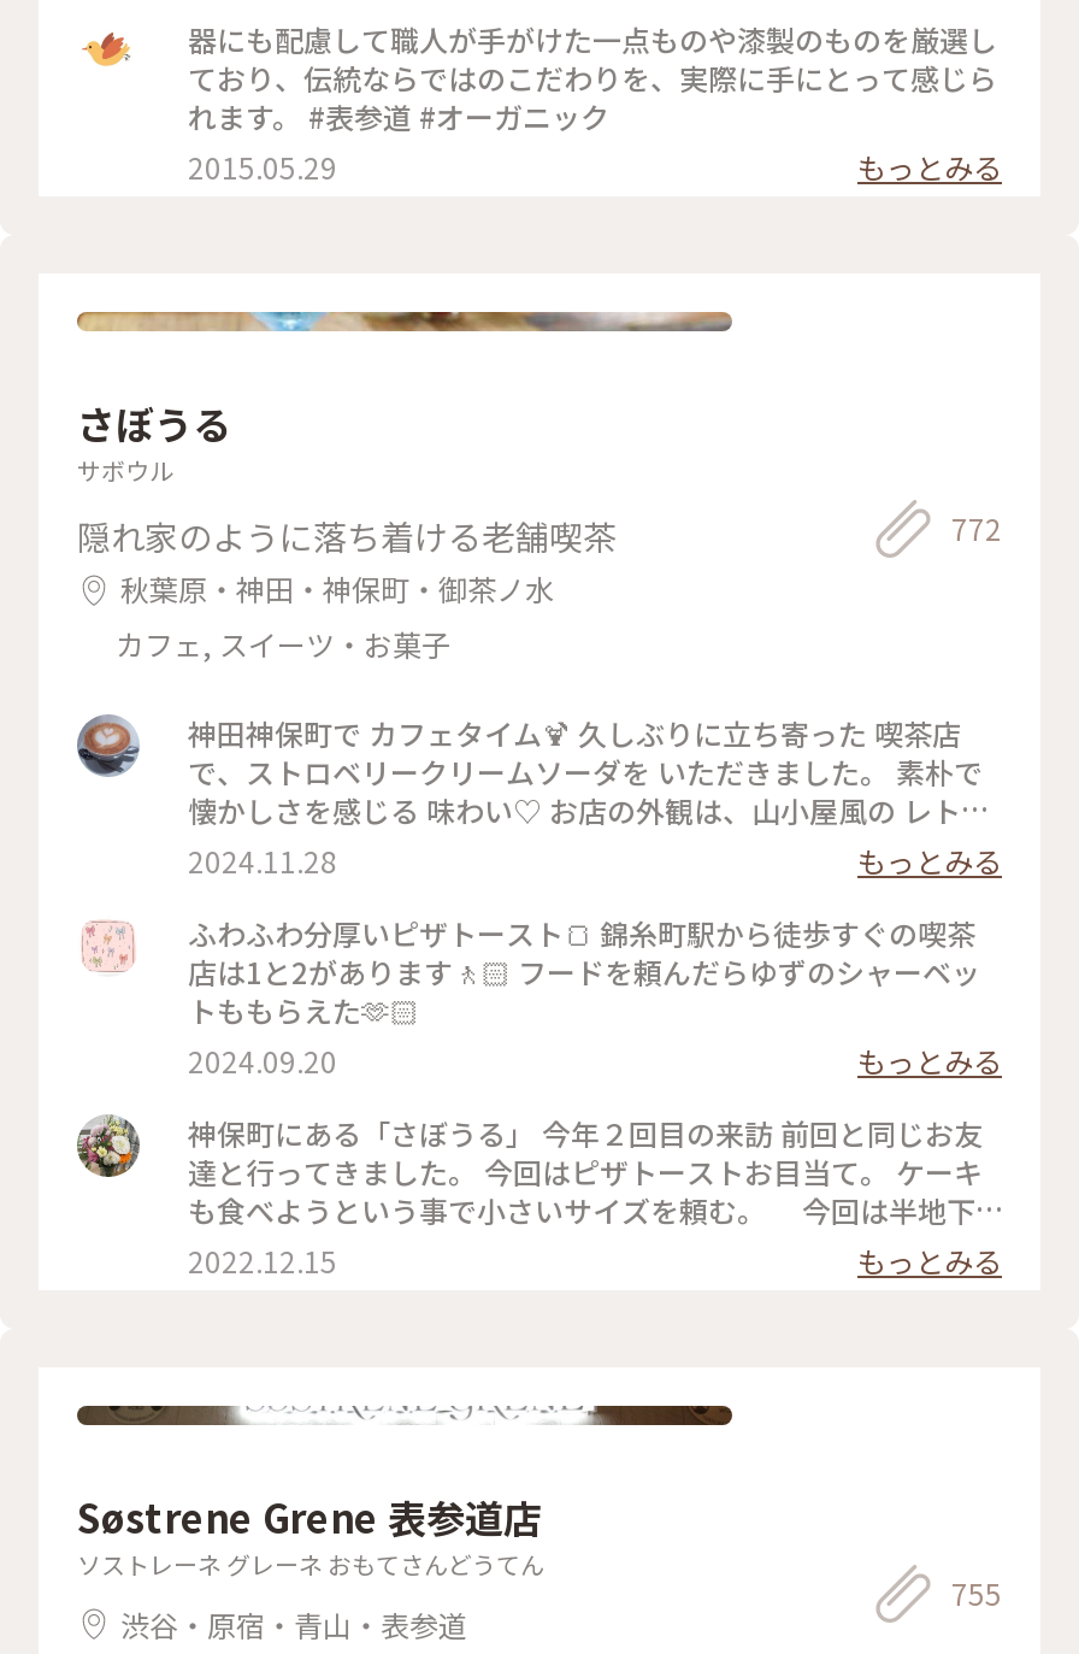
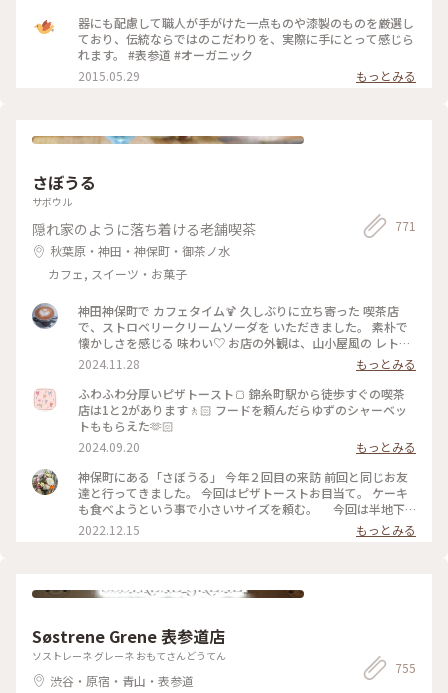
[951,508,1002,549] 772 -> [395,217,416,234] 771

